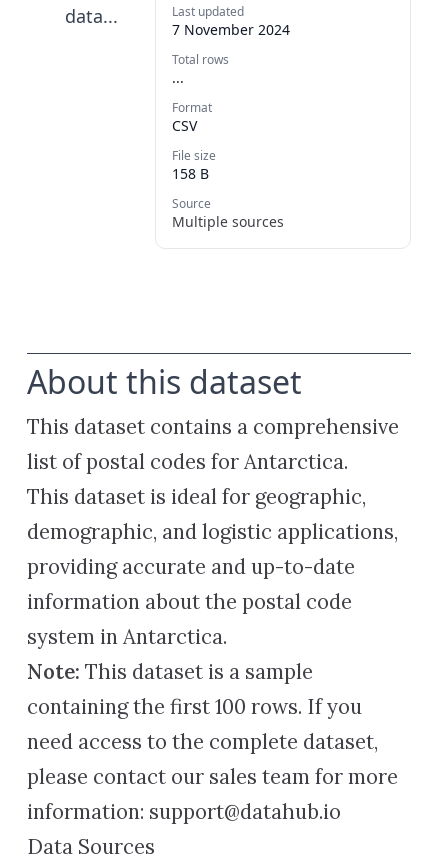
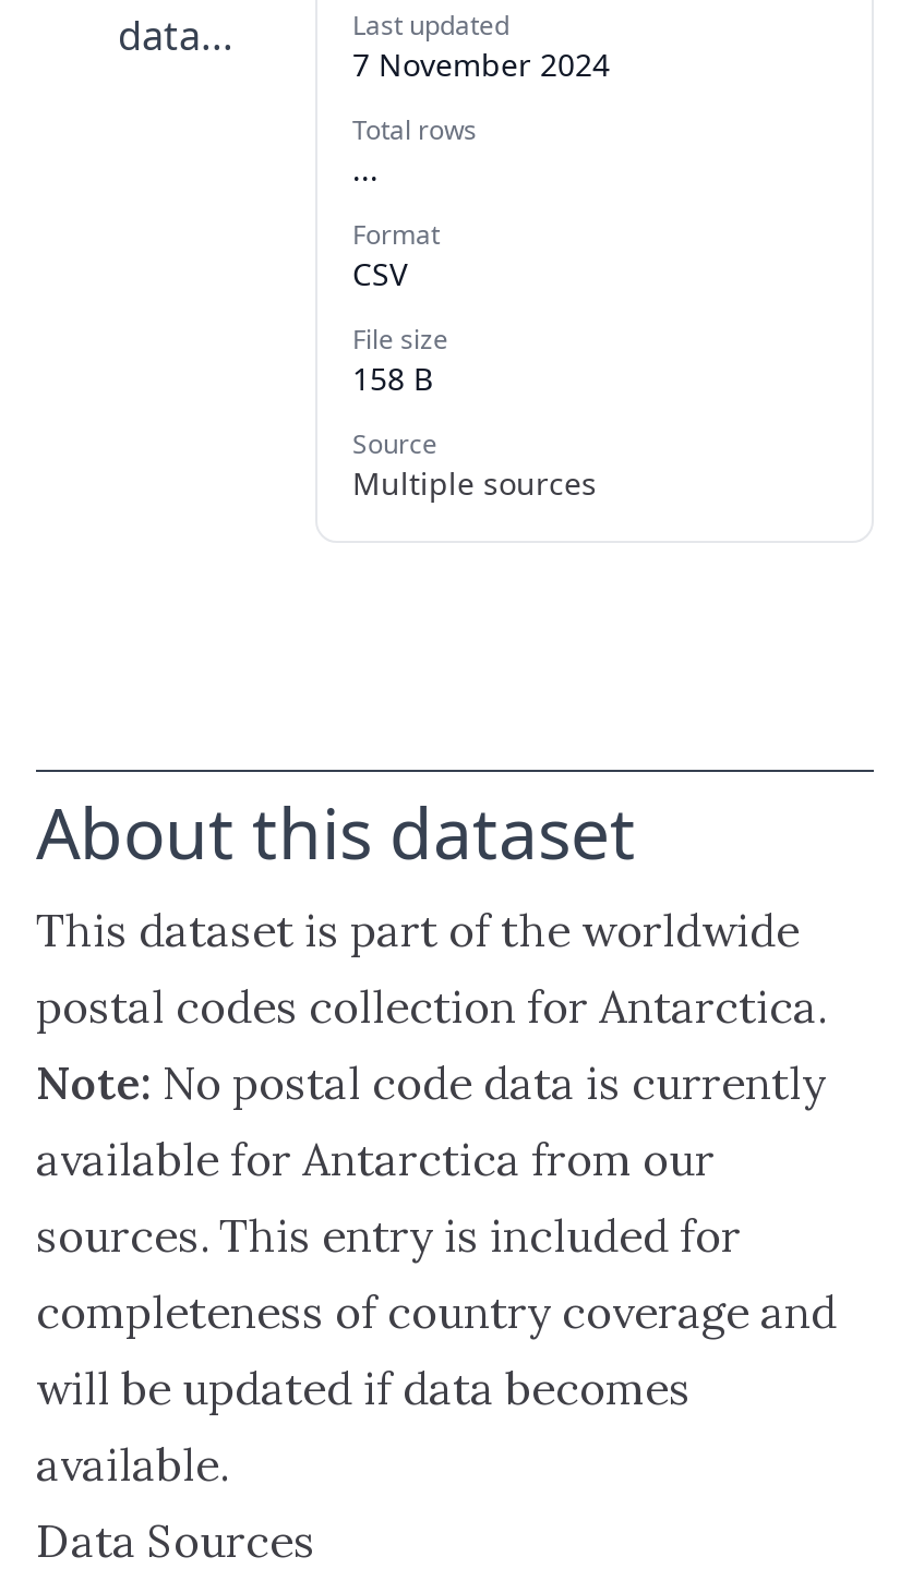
[27,414,399,825] This dataset contains a comprehensive | list of postal codes for Antarctica. | This dataset is ideal for geographic, | demographic, and logistic applications, | providing accurate and up-to-date | information about the postal code | system in Antarctica. | Note: This dataset is a sample | containing the first 100 rows. If you | need access to the complete dataset, | please contact our sales team for more | information: support@datahub.io -> [36,903,837,1494] This dataset is part of the worldwide | postal codes collection for Antarctica. | Note: No postal code data is currently | available for Antarctica from our | sources. This entry is included for | completeness of country coverage and | will be updated if data becomes | available.

